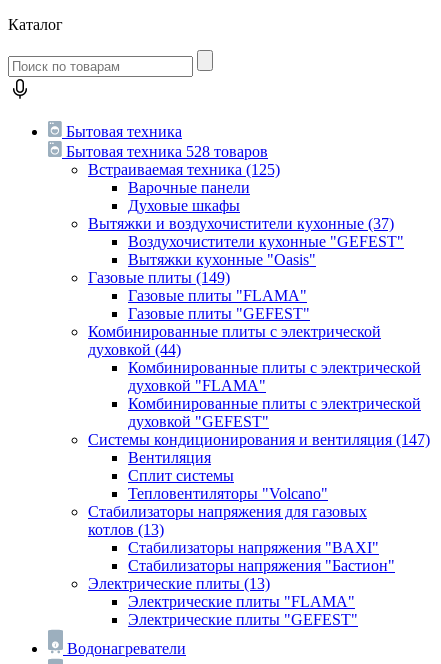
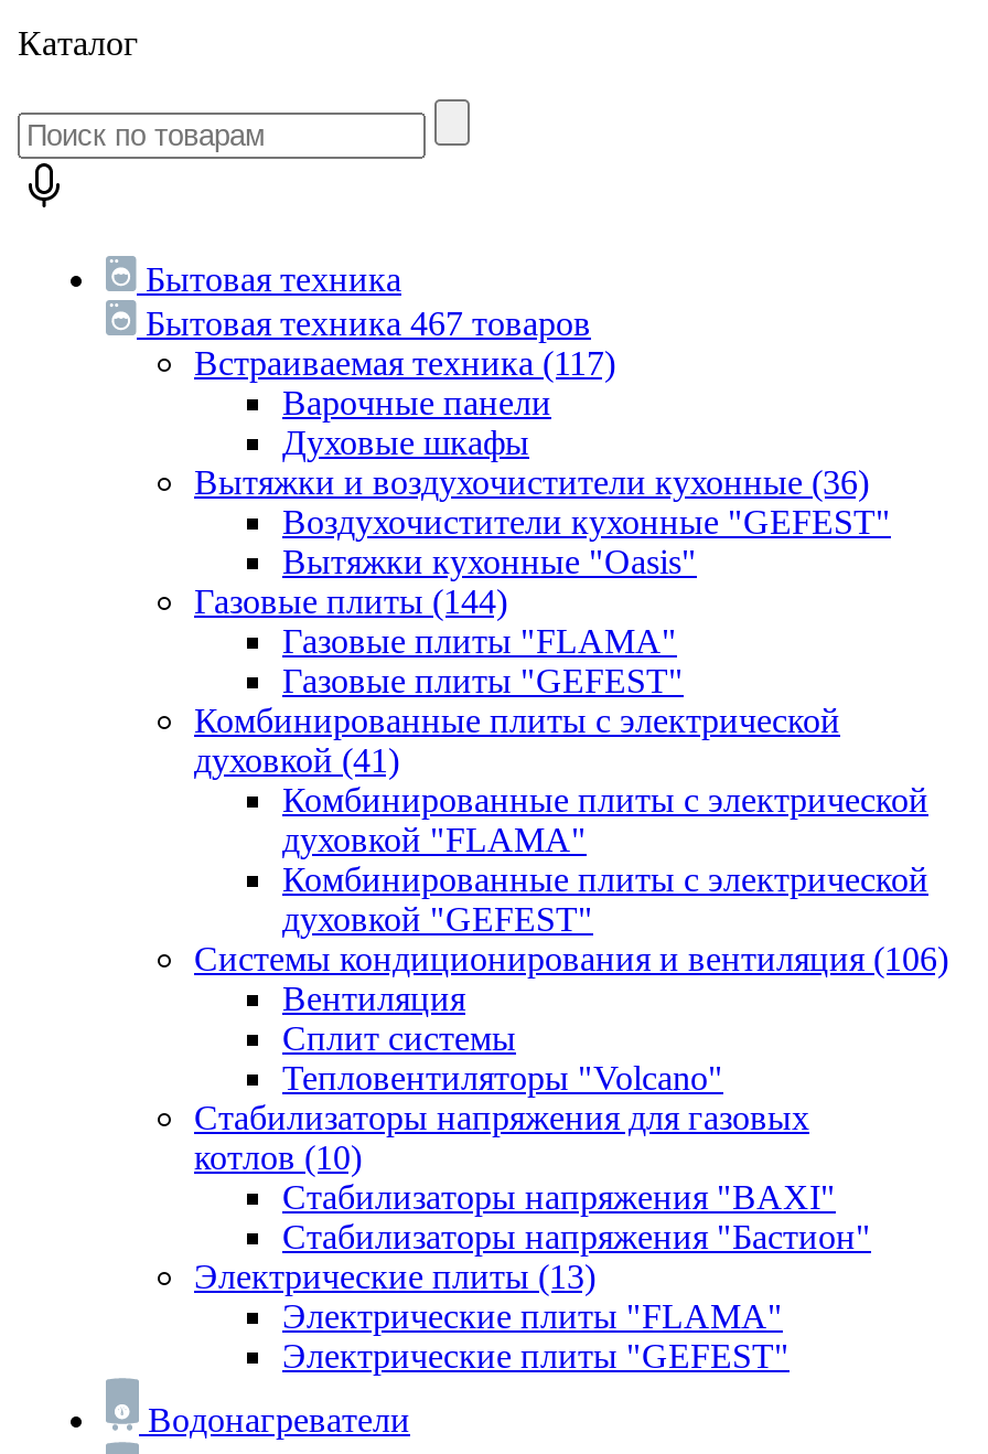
[62,143,268,160] Бытовая техника 528 товаров -> [137,304,591,342] Бытовая техника 467 товаров
[88,161,280,178] Встраиваемая техника (125) -> [194,344,615,382] Встраиваемая техника (117)
[88,215,394,232] Вытяжки и воздухочистители кухонные (37) -> [194,463,869,501] Вытяжки и воздухочистители кухонные (36)
[88,269,230,286] Газовые плиты (149) -> [194,582,507,620] Газовые плиты (144)
[88,341,181,358] духовкой(44) -> [194,741,399,779] духовкой(41)
[88,431,430,448] Системы кондиционирования и вентиляция (147) -> [194,940,948,977] Системы кондиционирования и вентиляция (106)
[88,521,164,538] котлов (13) -> [194,1138,362,1176] котлов (10)

